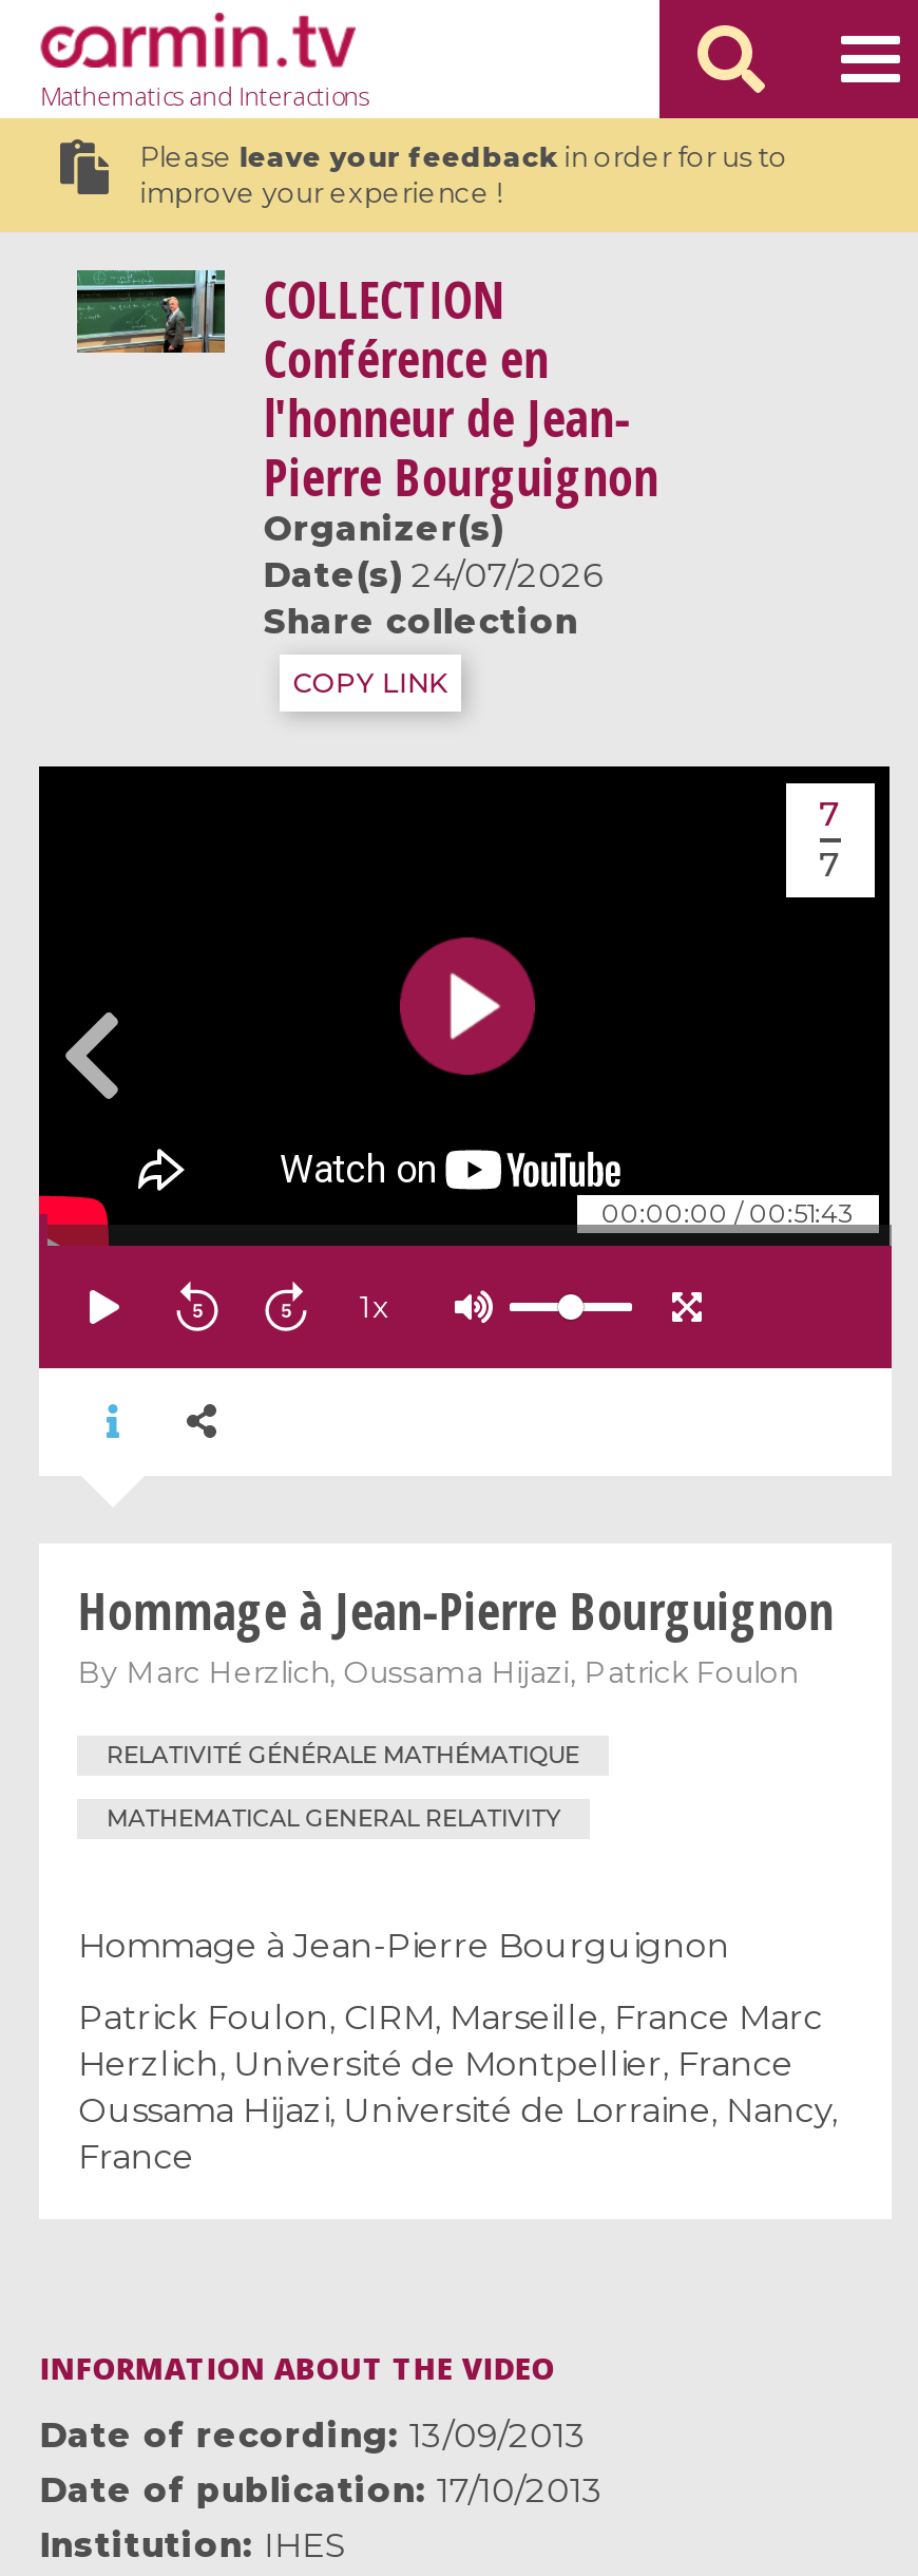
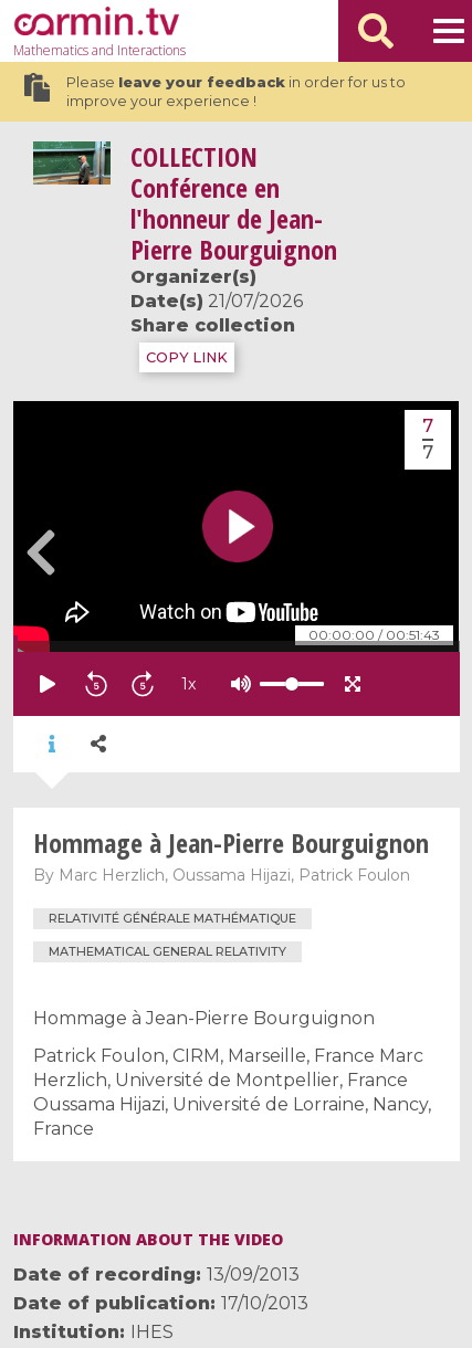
[264,555,601,595] Date(s) 24/07/2026 -> [131,291,303,312] Date(s) 21/07/2026

